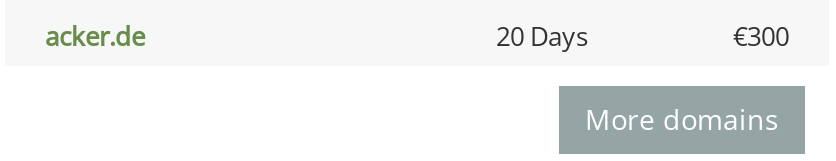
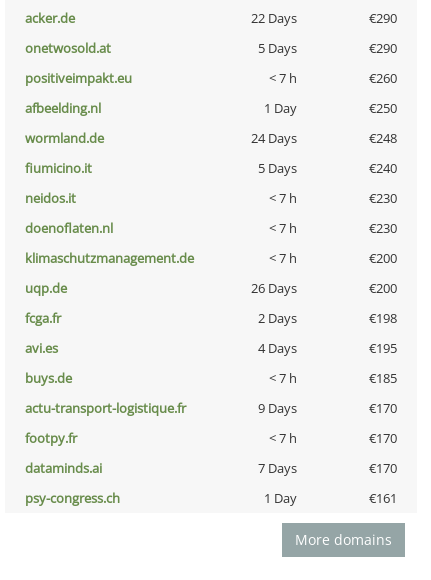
[496,18,789,54] 20 Days | €300 -> [25,9,397,507] 22 Days | €290 | onetwosold.at | 5 Days | €290 | positiveimpakt.eu | < 7 h | €260 | afbeelding.nl | 1 Day | €250 | wormland.de | 24 Days | €248 | fiumicino.it | 5 Days | €240 | neidos.it | < 7 h | €230 | doenoflaten.nl | < 7 h | €230 | klimaschutzmanagement.de | < 7 h | €200 | uqp.de | 26 Days | €200 | fcga.fr | 2 Days | €198 | avi.es | 4 Days | €195 | buys.de | < 7 h | €185 | actu-transport-logistique.fr | 9 Days | €170 | footpy.fr | < 7 h | €170 | dataminds.ai | 7 Days | €170 | psy-congress.ch | 1 Day | €161

